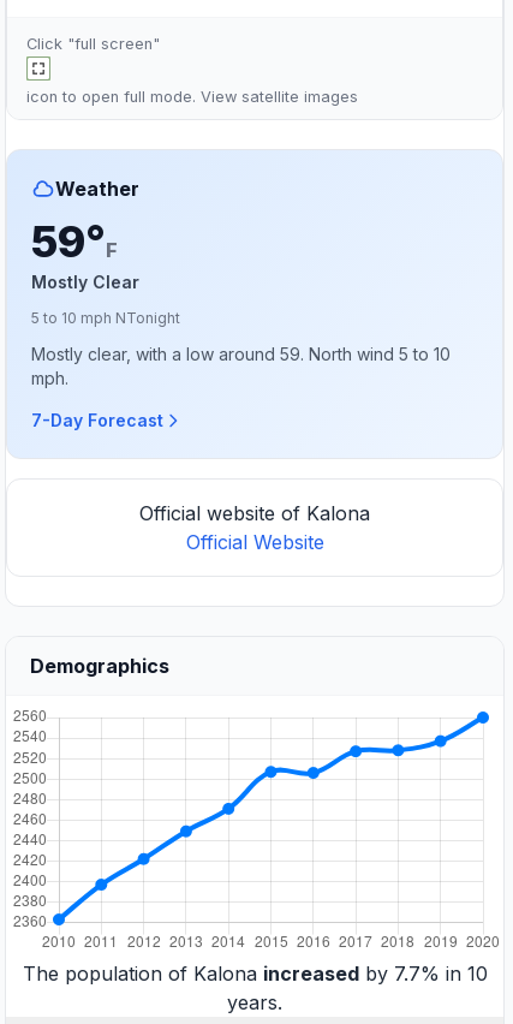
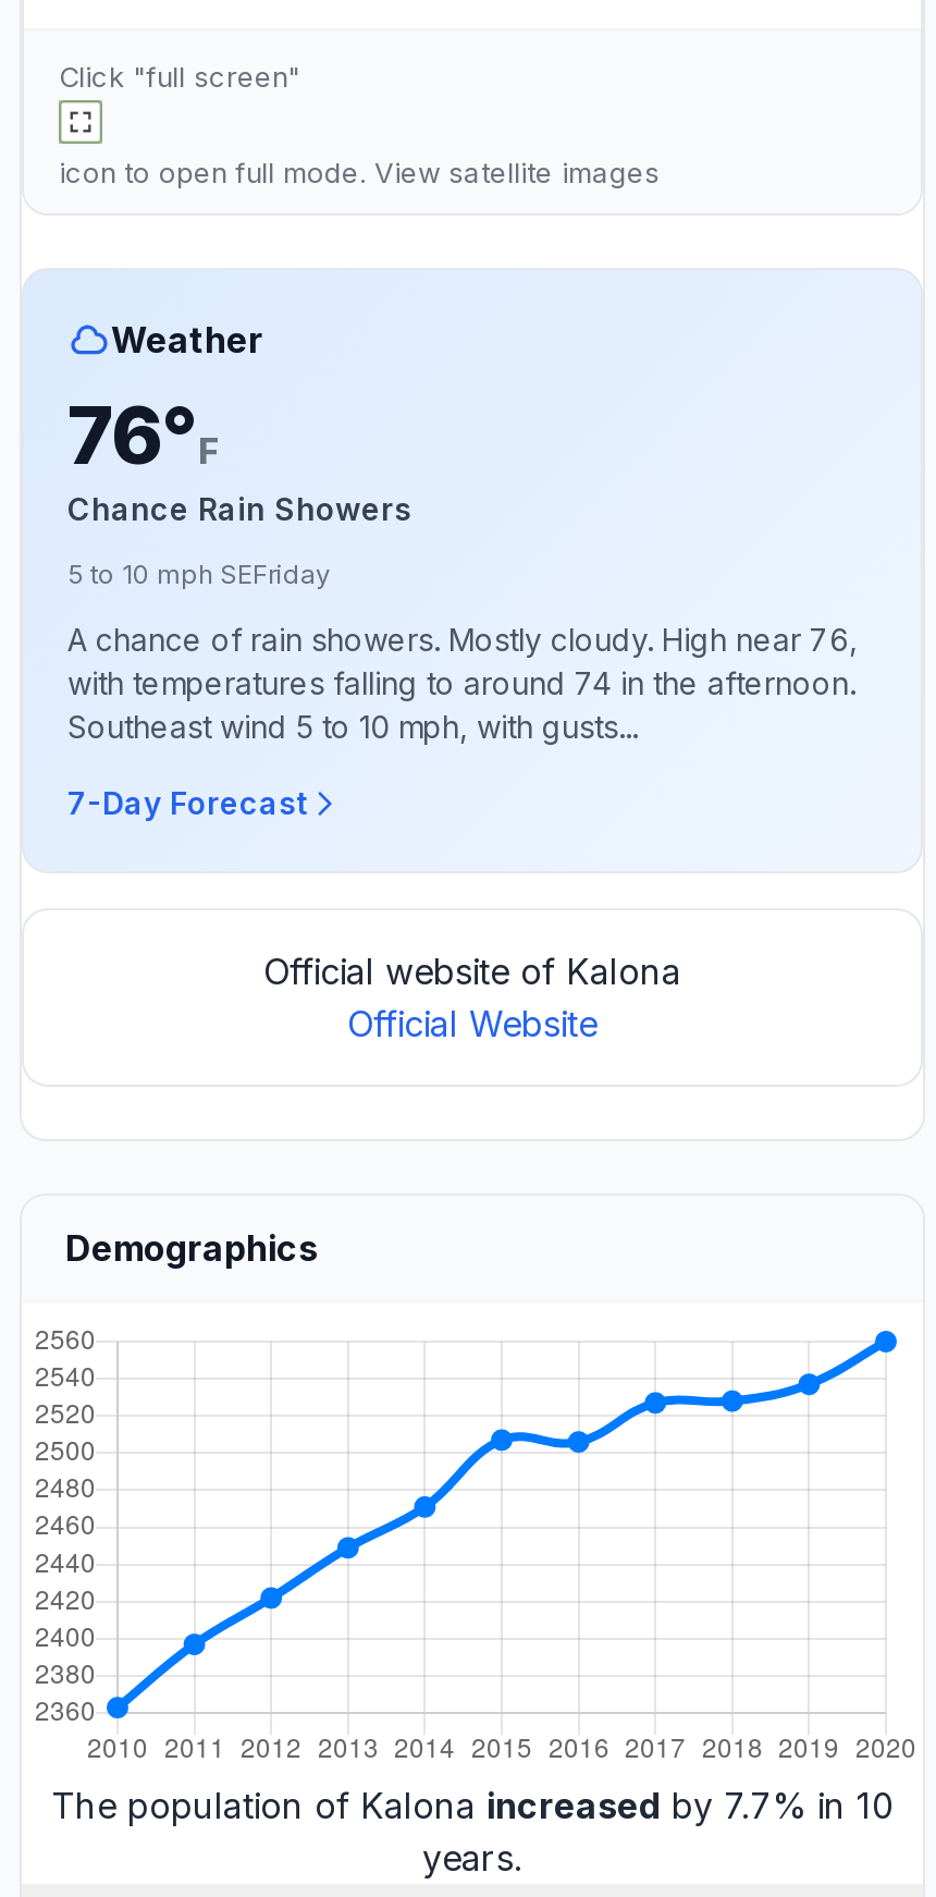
[31,215,139,291] 59°F | Mostly Clear -> [67,387,411,526] 76°F | Chance Rain Showers
[31,308,180,326] 5 to 10 mph NTonight -> [67,556,331,589] 5 to 10 mph SEFriday
[31,343,451,388] Mostly clear, with a low around 59. North wind 5 to 10 | mph. -> [67,620,858,744] A chance of rain showers. Mostly cloudy. High near 76, | with temperatures falling to around 74 in the afternoon. | Southeast wind 5 to 10 mph, with gusts...

